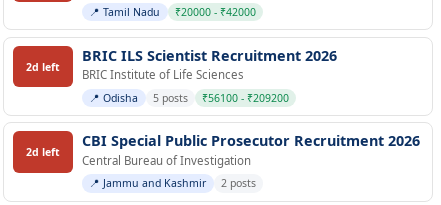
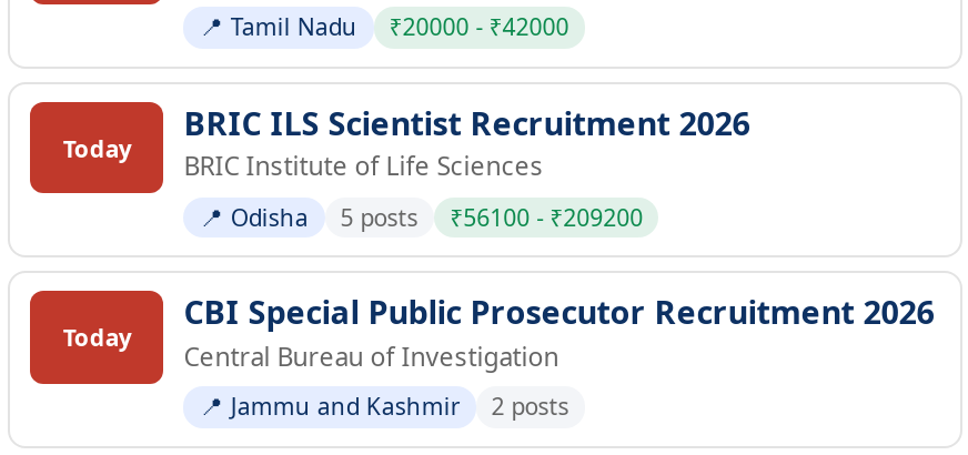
[26,60,60,74] 2d left -> [63,132,132,163] Today
[26,145,60,159] 2d left -> [63,322,132,353] Today

